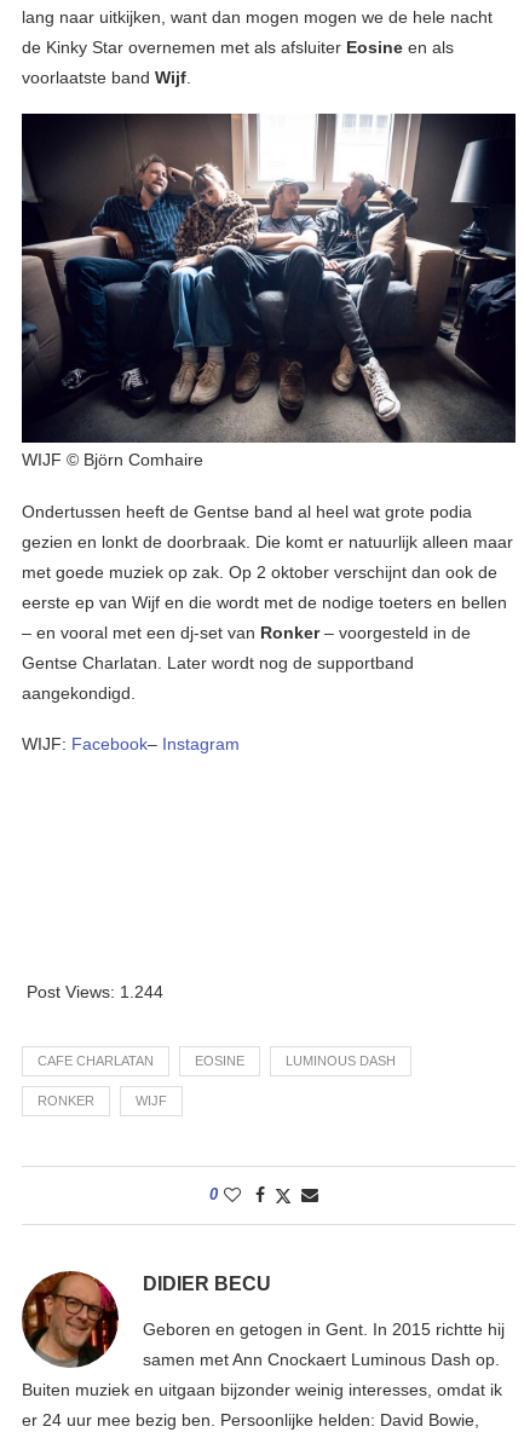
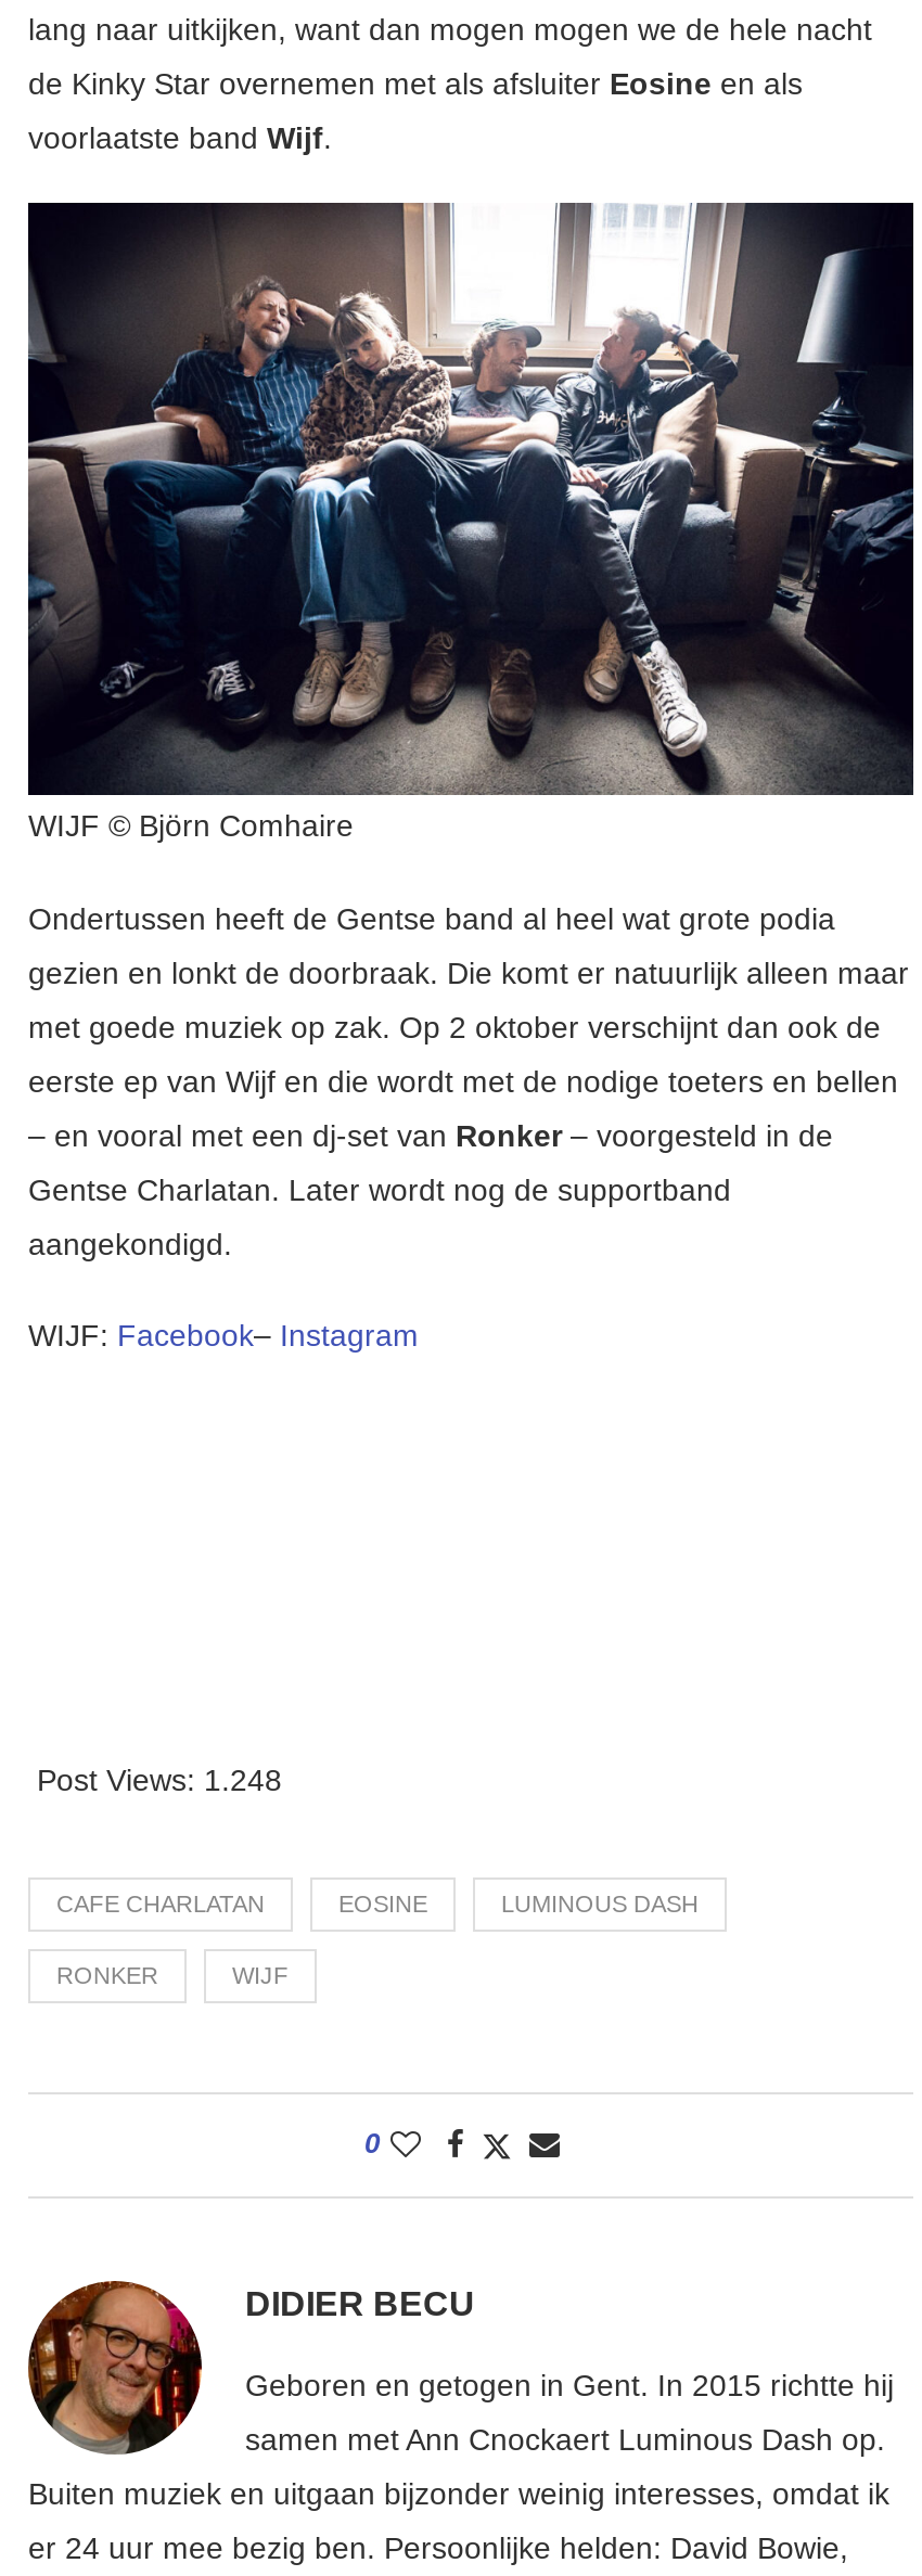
[27,983,163,1002] Post Views: 1.244 -> [37,1761,282,1796] Post Views: 1.248

